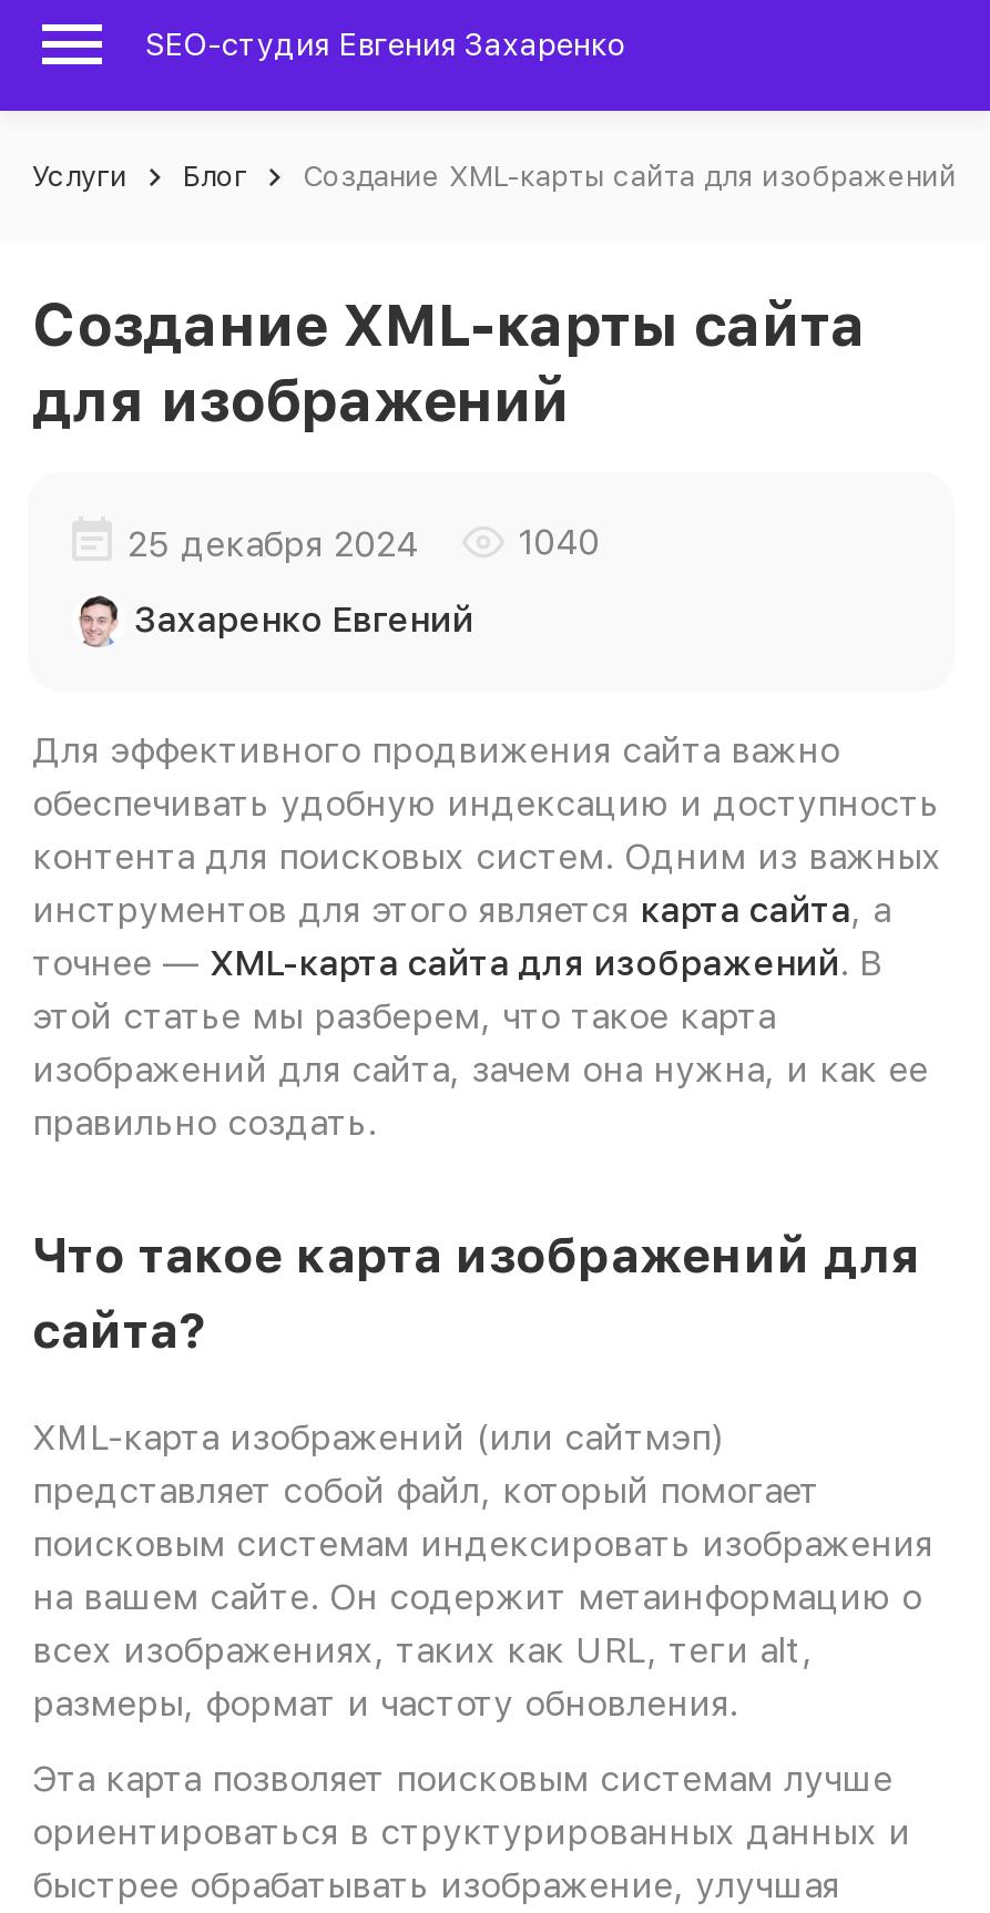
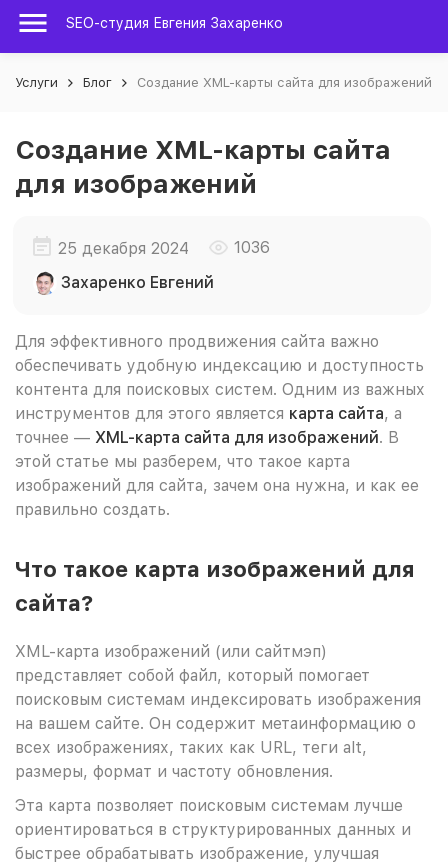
[518,521,600,563] 1040 -> [234,238,270,257] 1036

